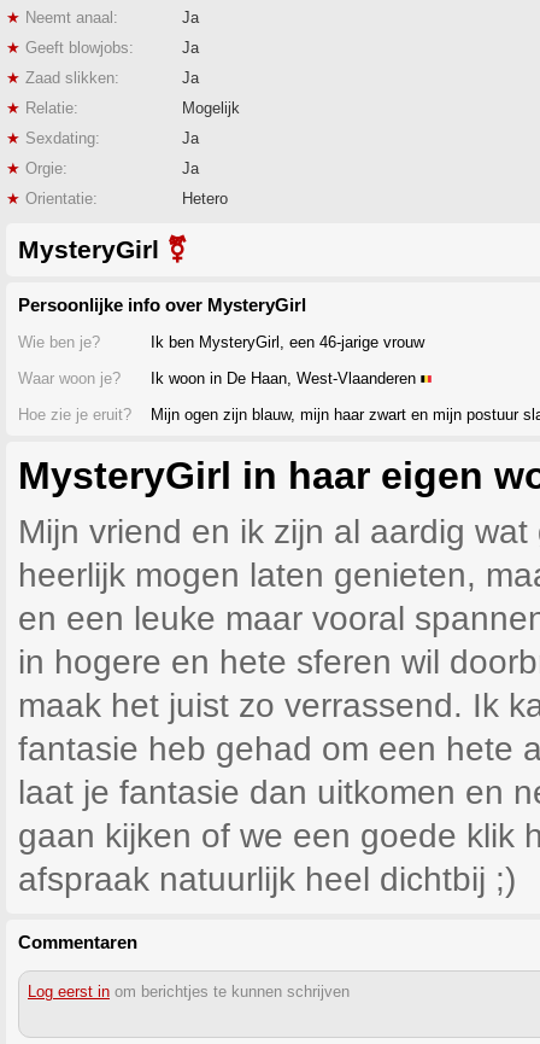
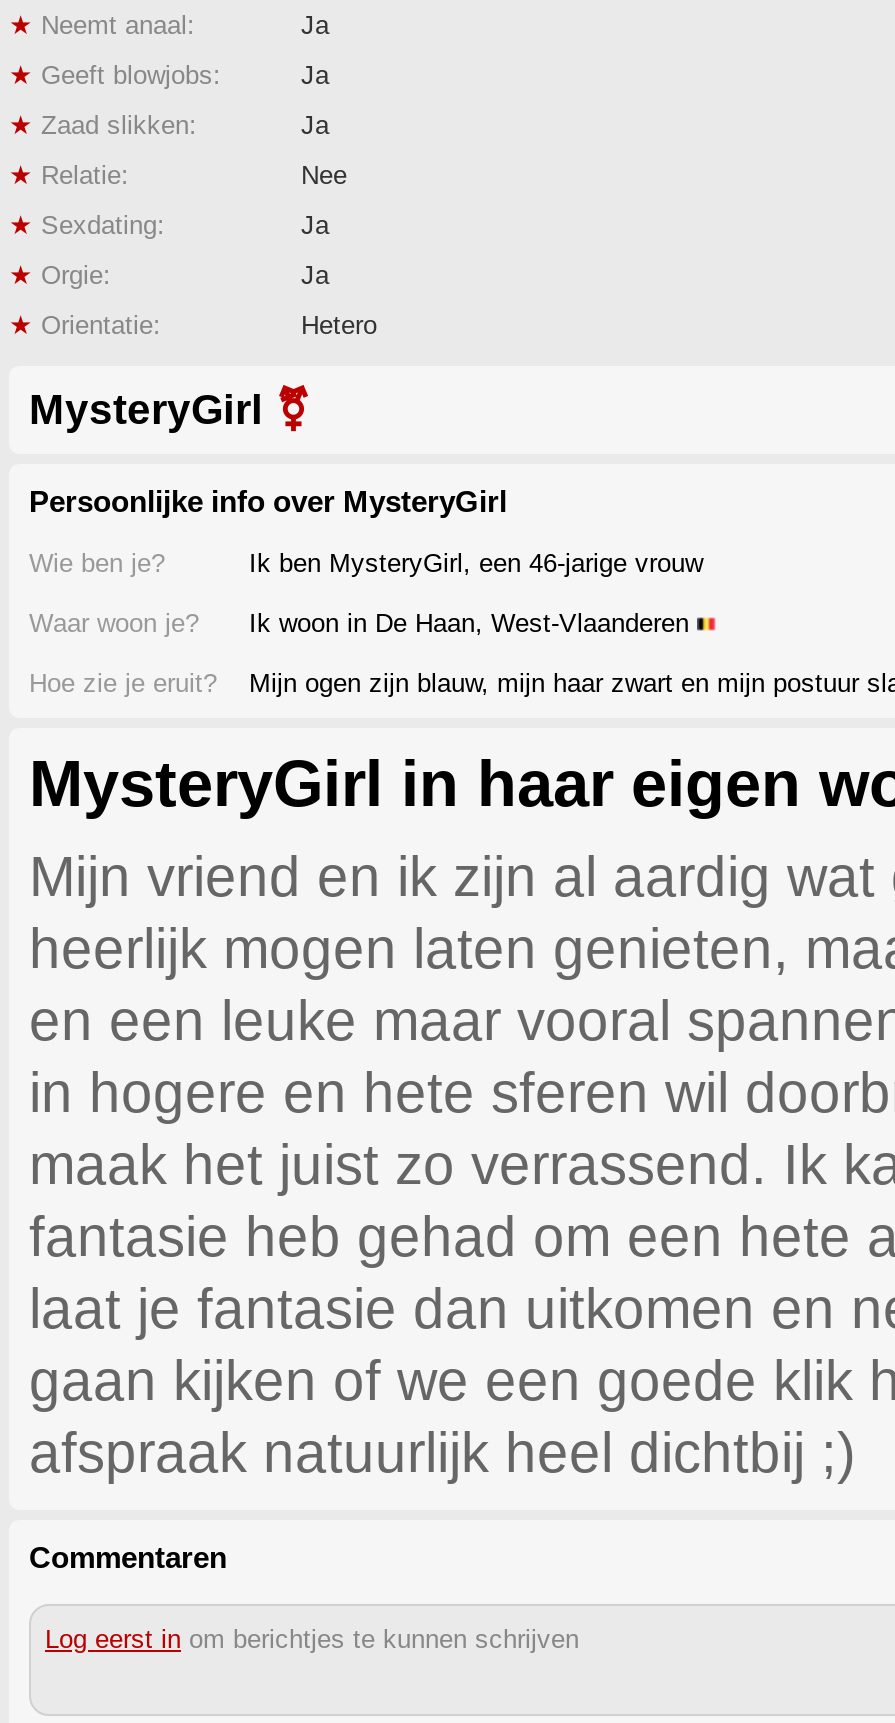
[182,99,240,117] Mogelijk -> [301,160,347,190] Nee

